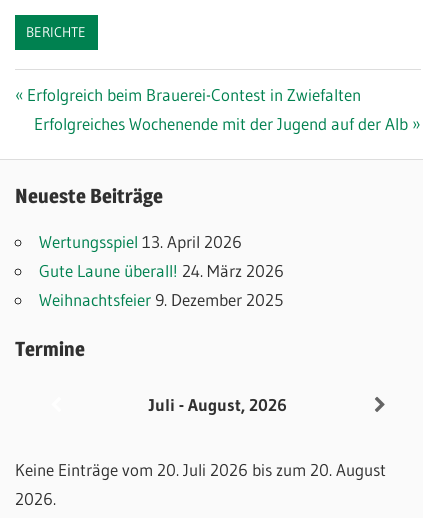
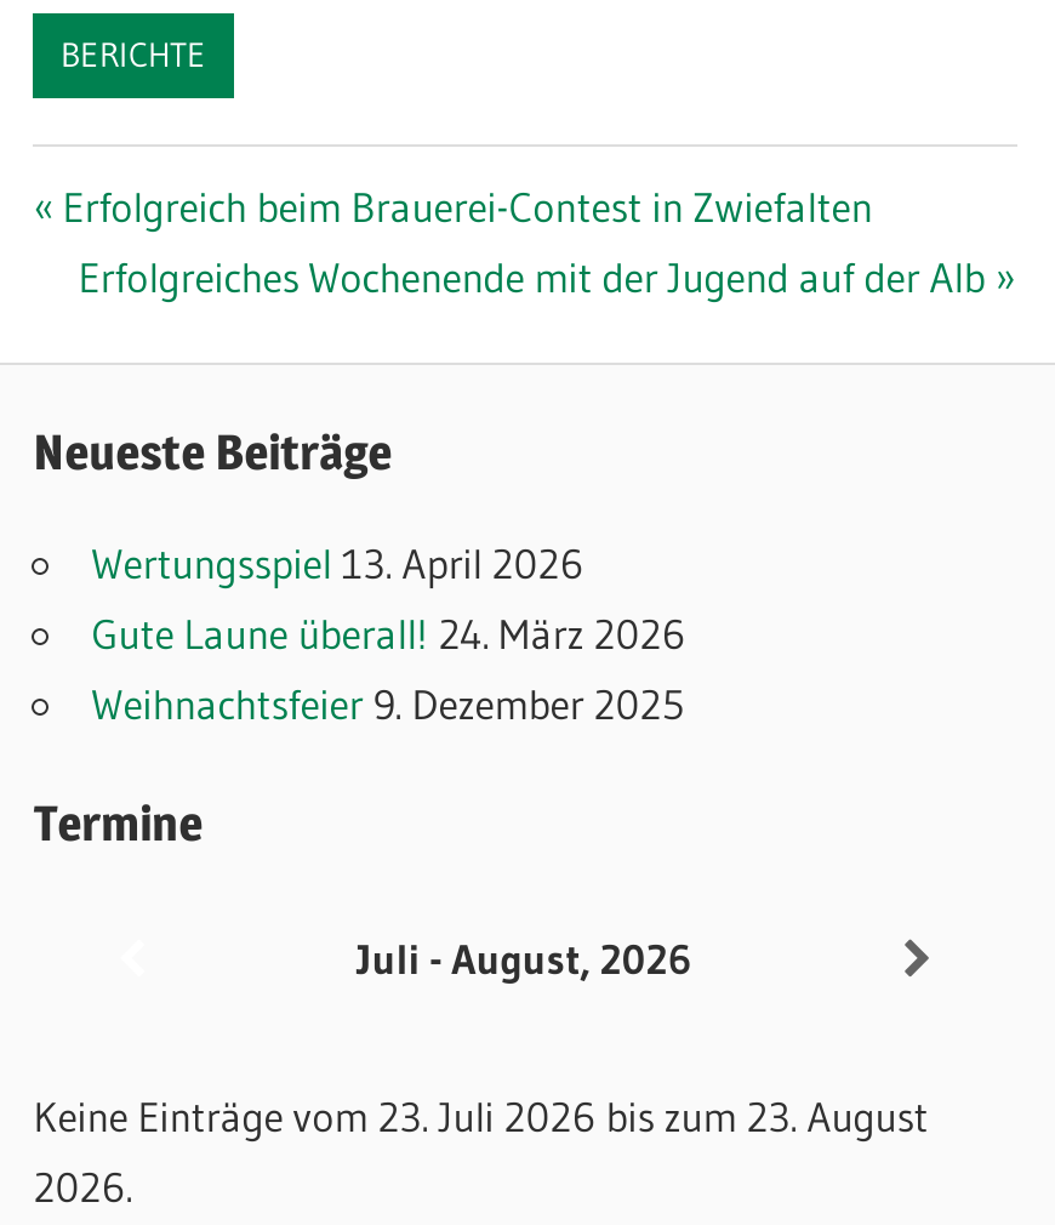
[15,459,386,480] Keine Einträge vom 20. Juli 2026 bis zum 20. August -> [33,1091,928,1142] Keine Einträge vom 23. Juli 2026 bis zum 23. August

